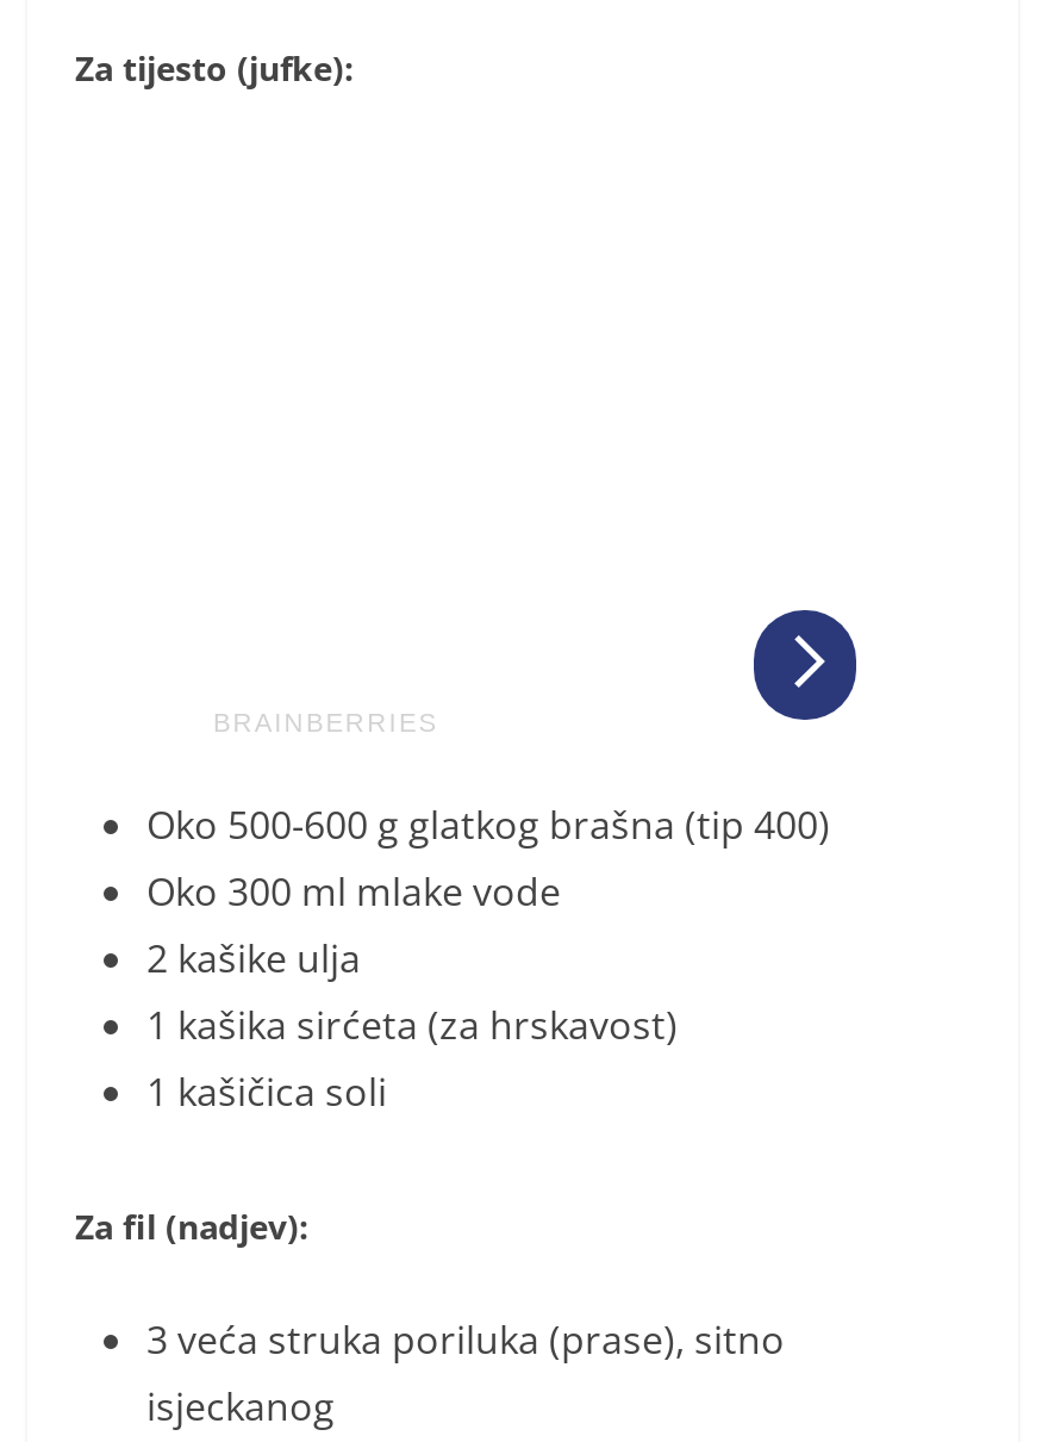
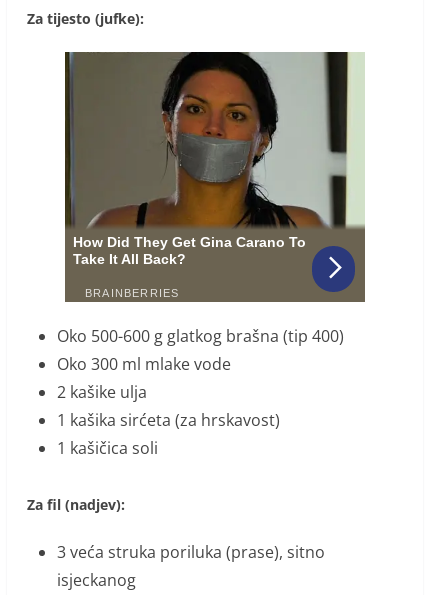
none -> [64,51,366,303] [image]

